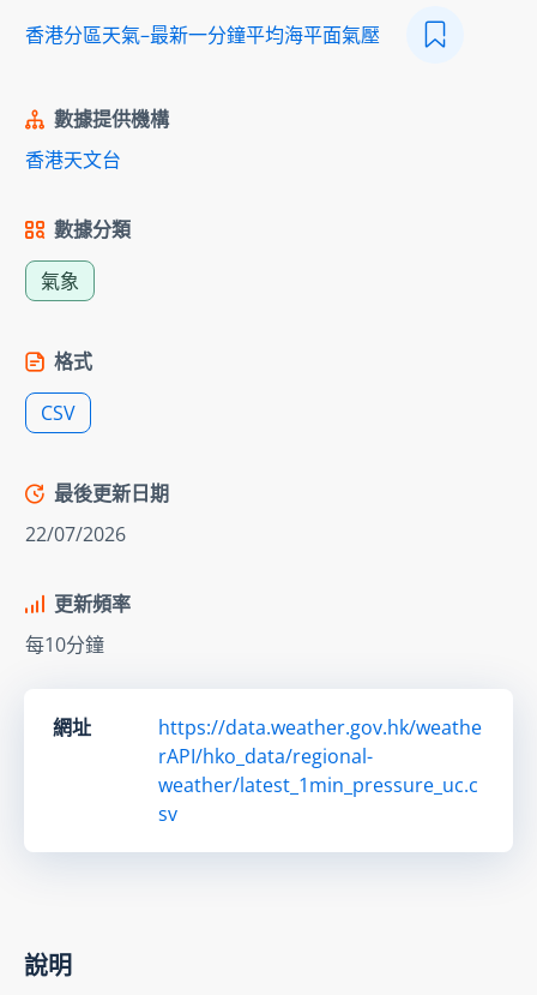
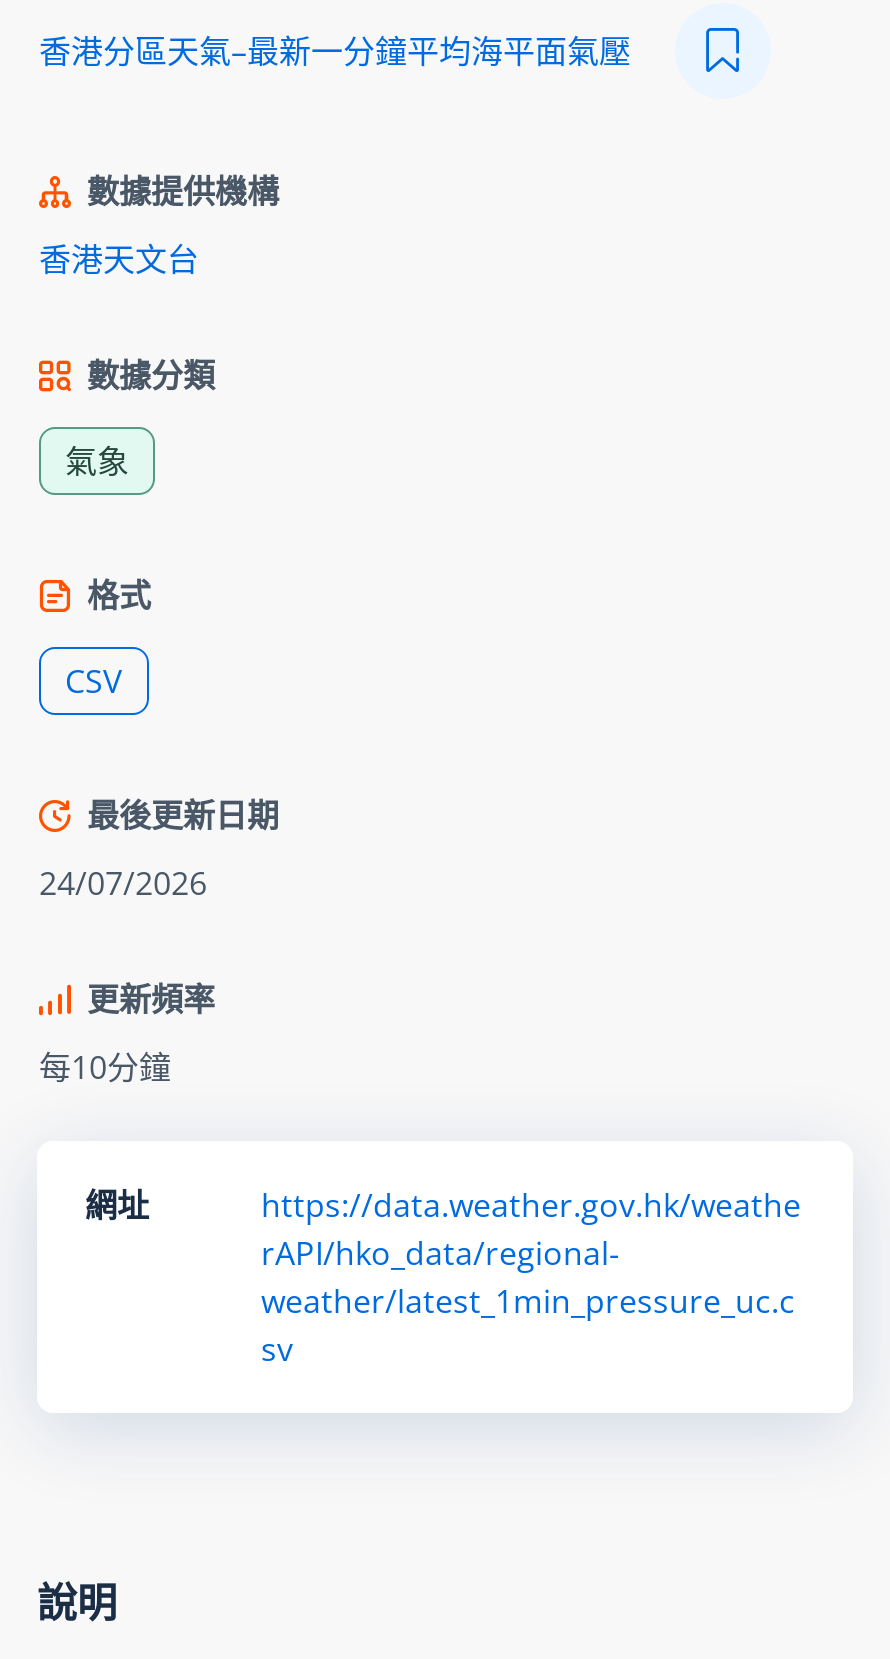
[25,521,126,547] 22/07/2026 -> [39,861,207,905] 24/07/2026

